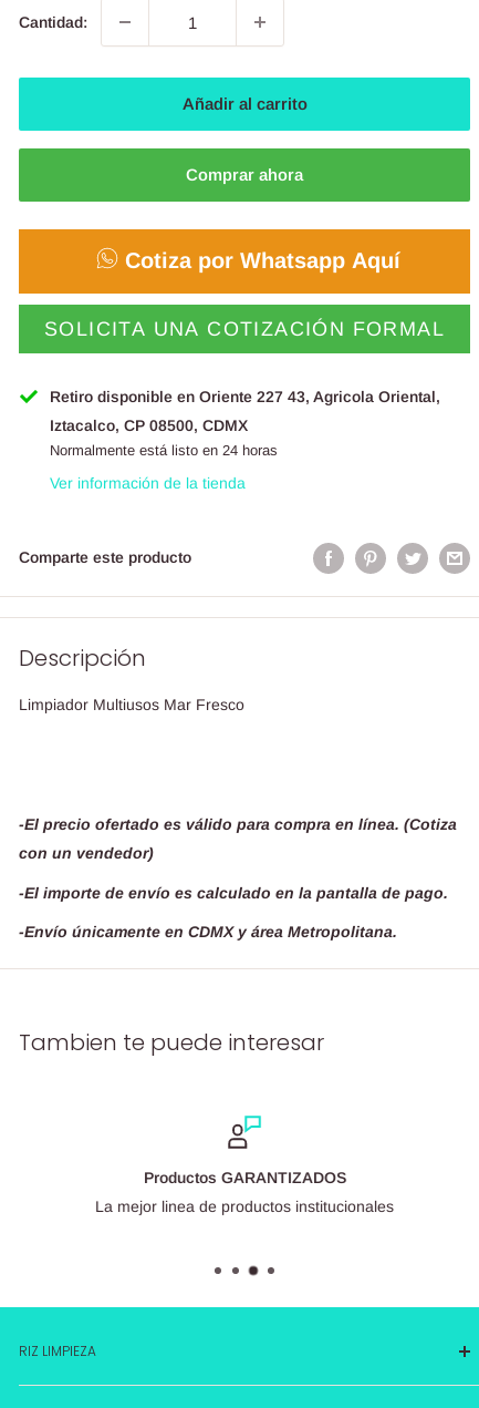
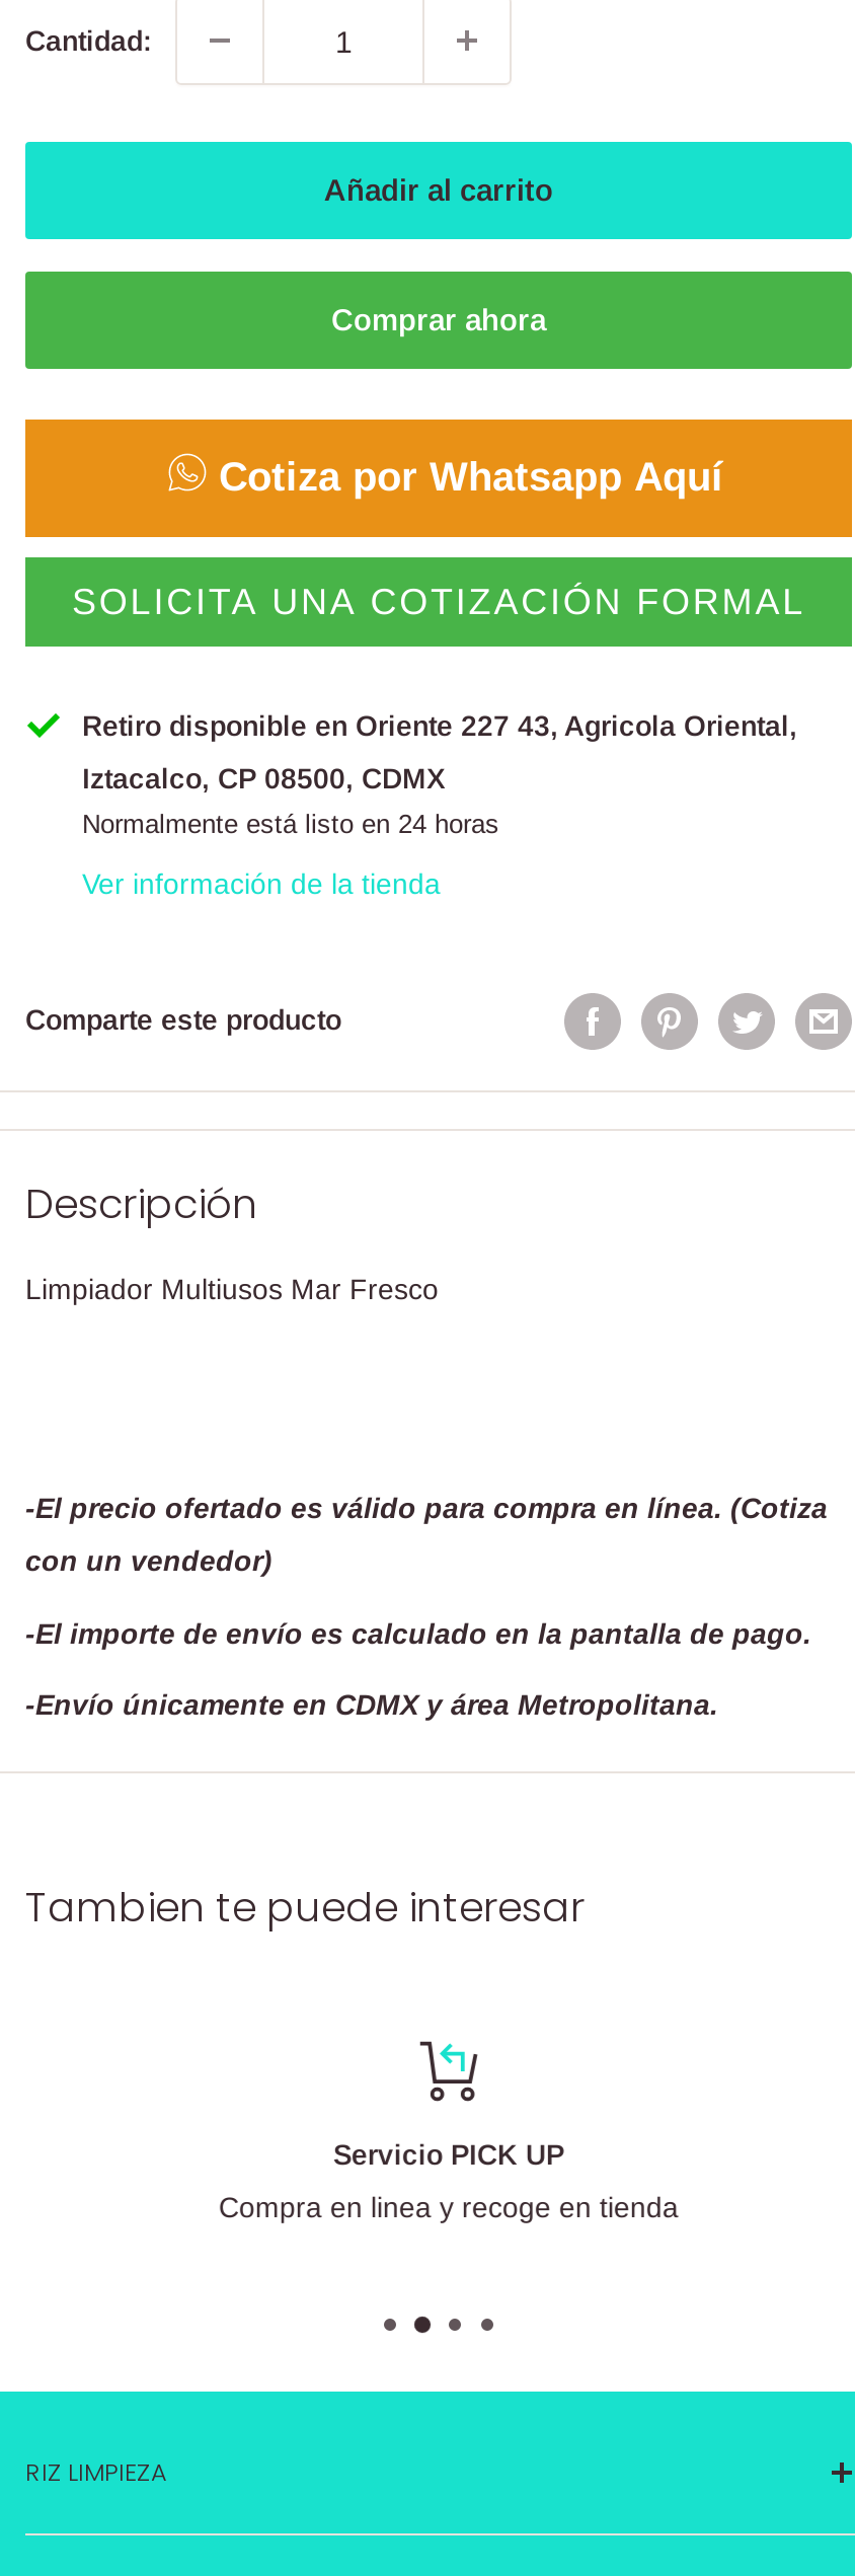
[143,1114,346,1187] [image] | Productos GARANTIZADOS -> [323,2039,554,2171] [image] | Servicio PICK UP
[95,1198,394,1216] La mejor linea de productos institucionales -> [209,2192,669,2224] Compra en linea y recoge en tienda

